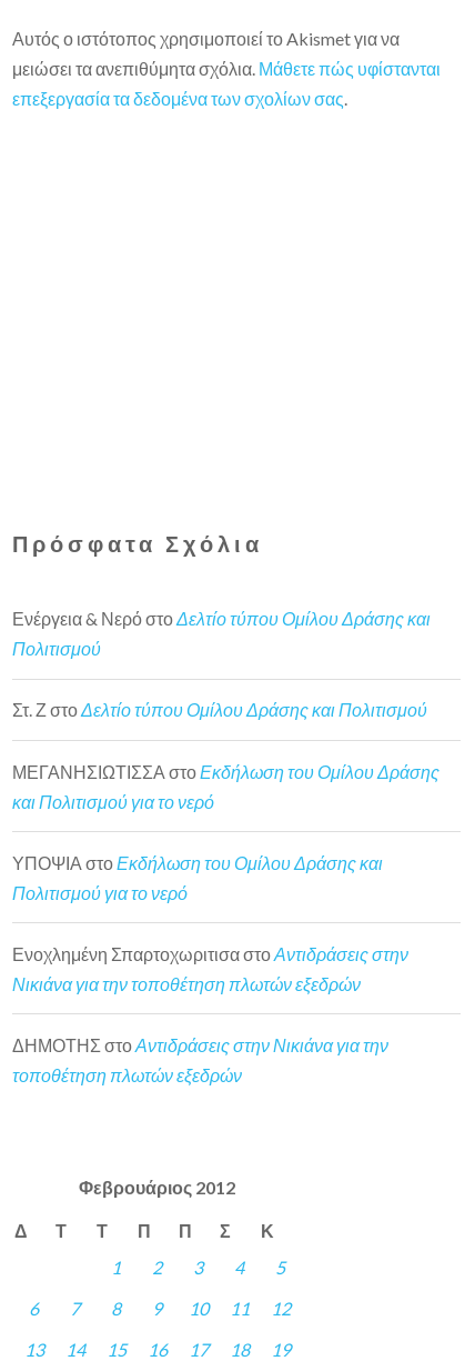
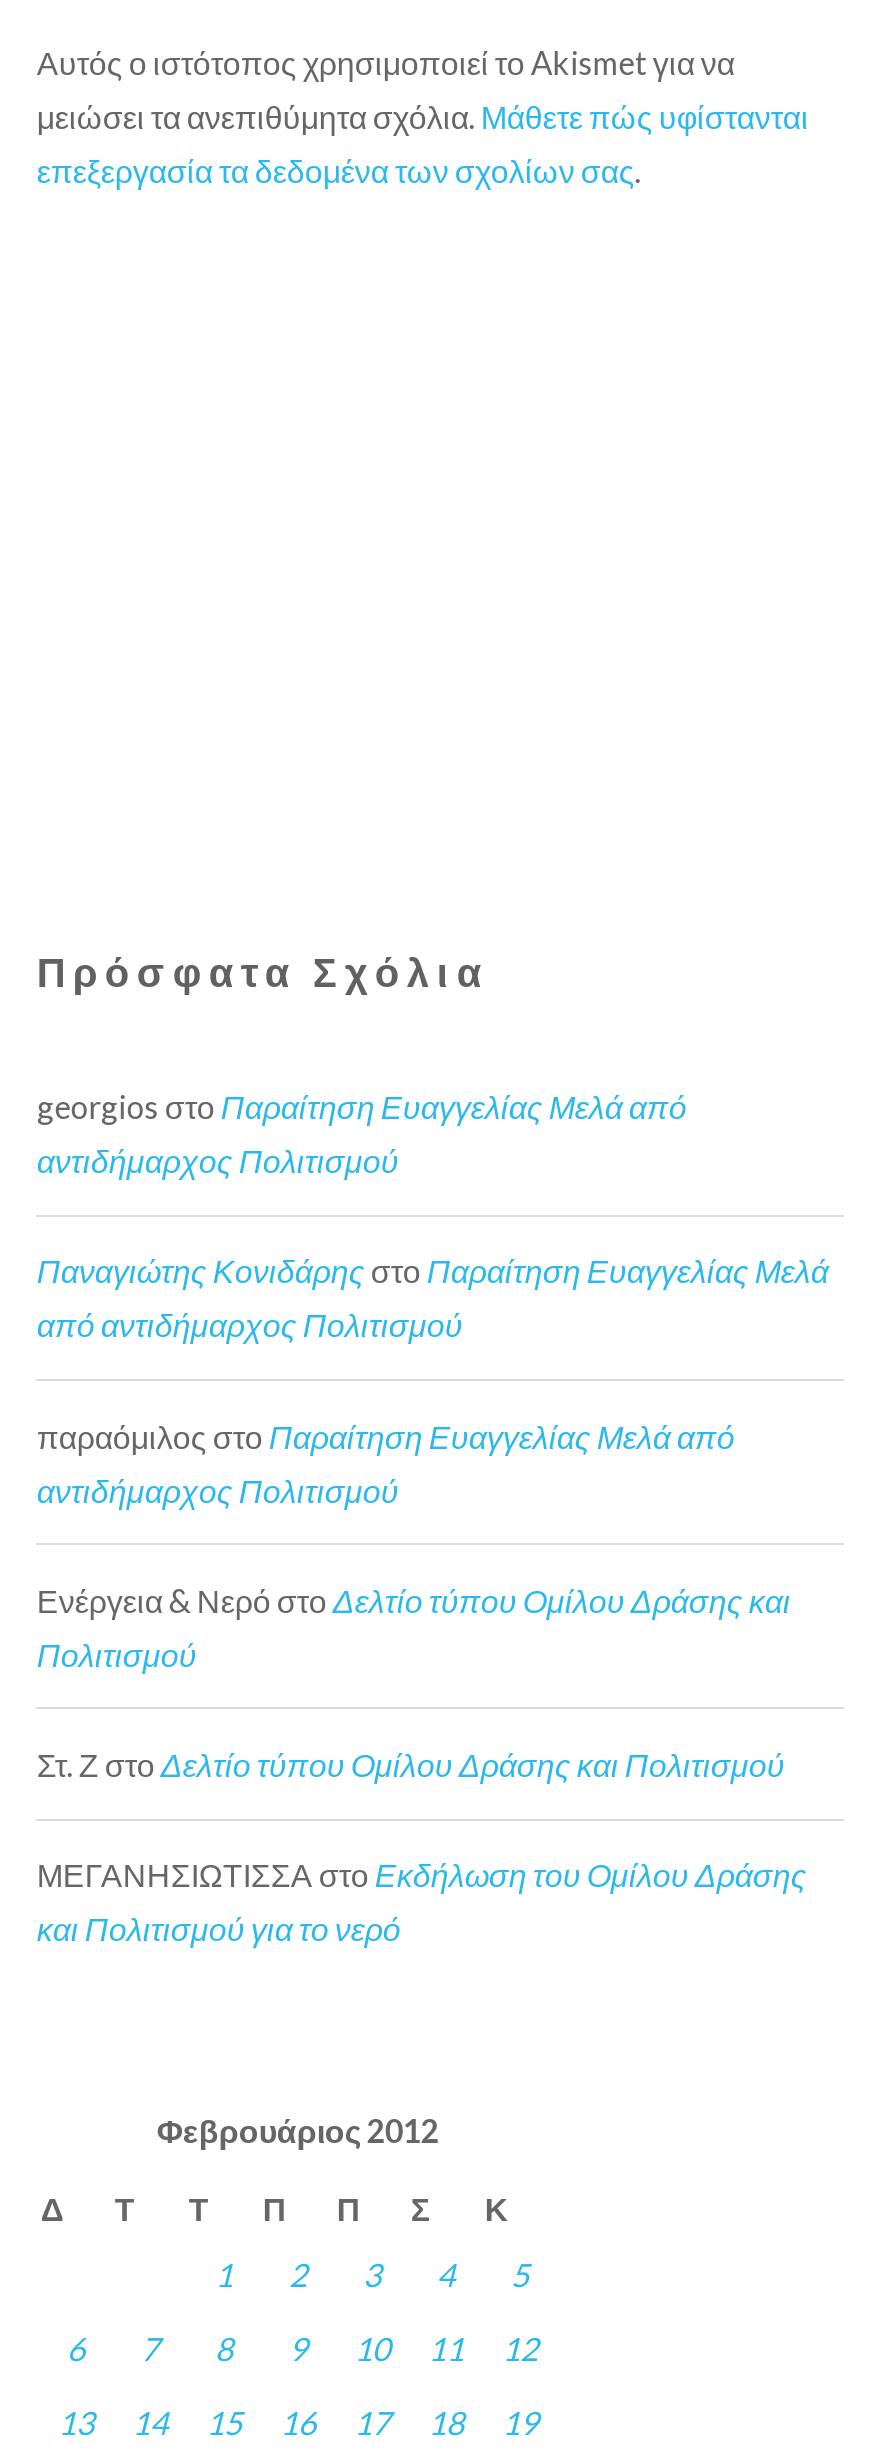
none -> [37,1087,829,1508] georgios στο Παραίτηση Ευαγγελίας Μελά από | αντιδήμαρχος Πολιτισμού | Παναγιώτης Κονιδάρης στο Παραίτηση Ευαγγελίας Μελά | από αντιδήμαρχος Πολιτισμού | παραόμιλος στο Παραίτηση Ευαγγελίας Μελά από | αντιδήμαρχος Πολιτισμού
moved [13,608,440,812] -> [37,1580,807,1947]: Ενέργεια & Νερό στο Δελτίο τύπου Ομίλου Δράσης και | Πολιτισμού | Στ. Ζ στο Δελτίο τύπου Ομίλου Δράσης και Πολιτισμού | ΜΕΓΑΝΗΣΙΩΤΙΣΣΑ στο Εκδήλωση του Ομίλου Δράσης | και Πολιτισμού για το νερό
[13,852,409,1086] ΥΠΟΨΙΑ στο Εκδήλωση του Ομίλου Δράσης και | Πολιτισμού για το νερό | Ενοχλημένη Σπαρτοχωριτισα στο Αντιδράσεις στην | Νικιάνα για την τοποθέτηση πλωτών εξεδρών | ΔΗΜΟΤΗΣ στο Αντιδράσεις στην Νικιάνα για την | τοποθέτηση πλωτών εξεδρών -> none

